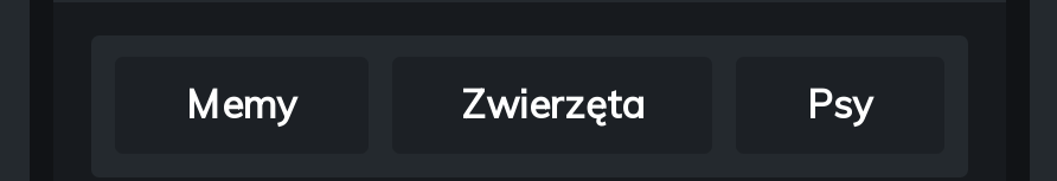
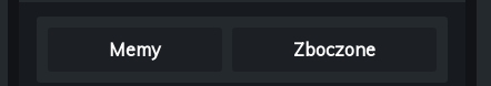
[462,80,873,128] Zwierzęta | Psy -> [293,38,376,60] Zboczone

